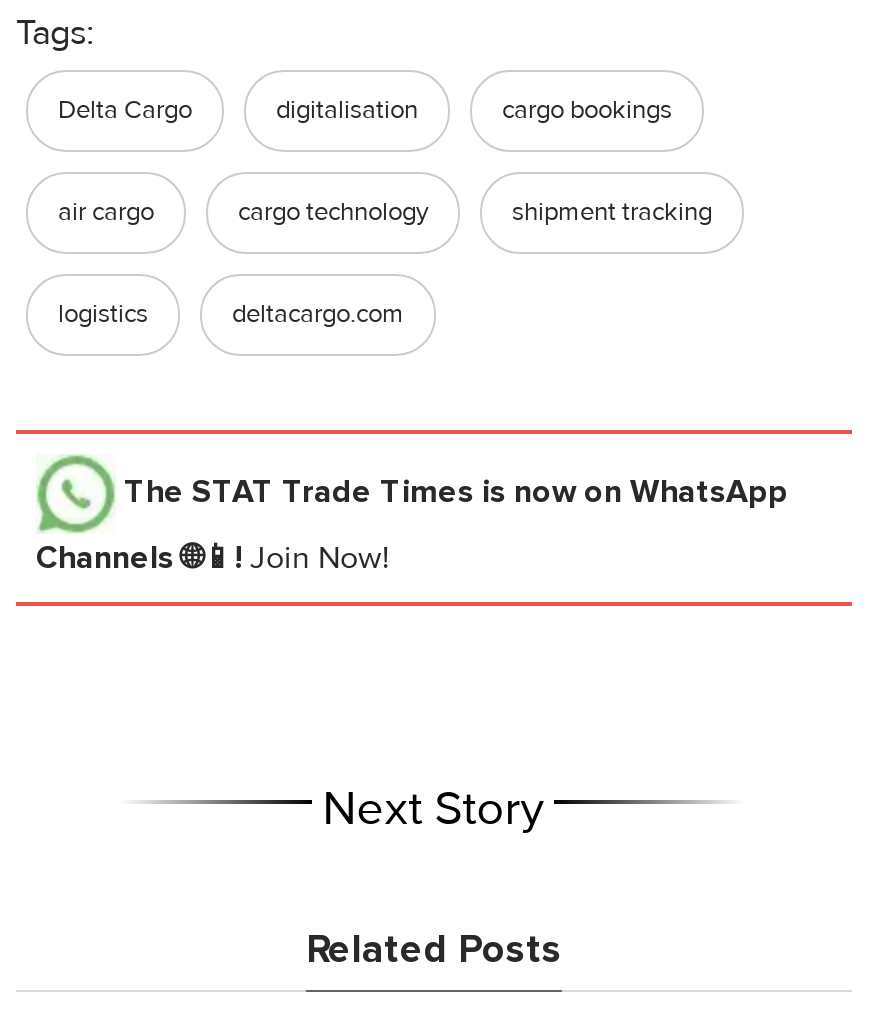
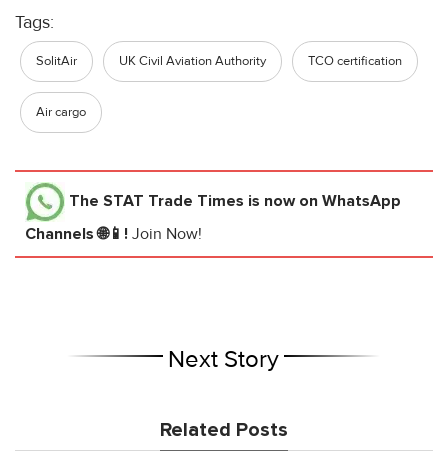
[58,94,712,330] Delta Cargo | digitalisation | cargo bookings | air cargo | cargo technology | shipment tracking | logistics | deltacargo.com -> [36,53,402,120] SolitAir | UK Civil Aviation Authority | TCO certification | Air cargo

